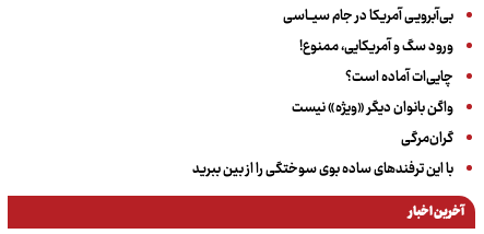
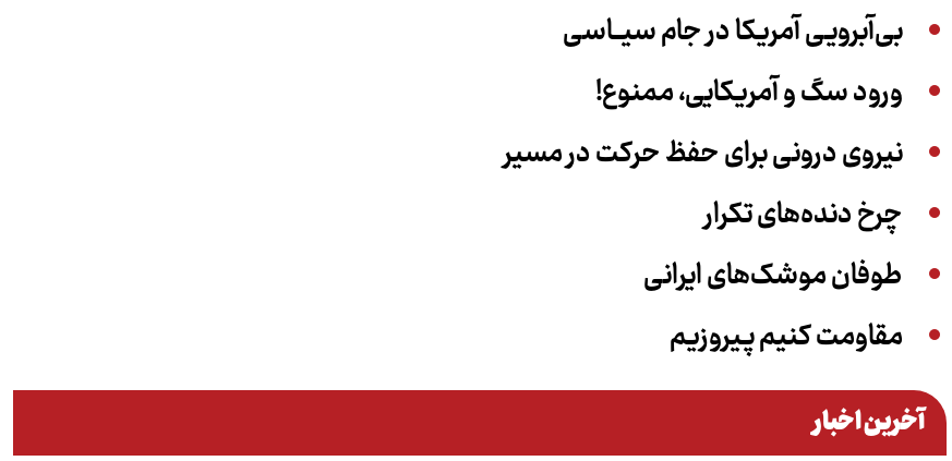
[192,65,453,183] چایی‌ات آماده است؟ | واگن بانوان دیگر «ویژه» نیست | گران‌مرگی | با این ترفندهای ساده بوی سوختگی را از بین ببرید -> [504,129,903,365] نیروی درونی برای حفظ حرکت در مسیر | چرخ دنده‌های تکرار | طوفان موشک‌های ایرانی | مقاومت کنیم پـیروزیم

